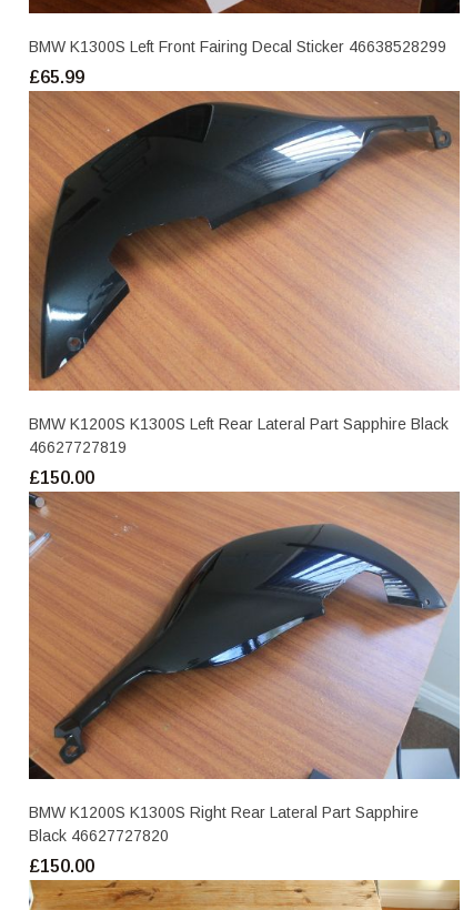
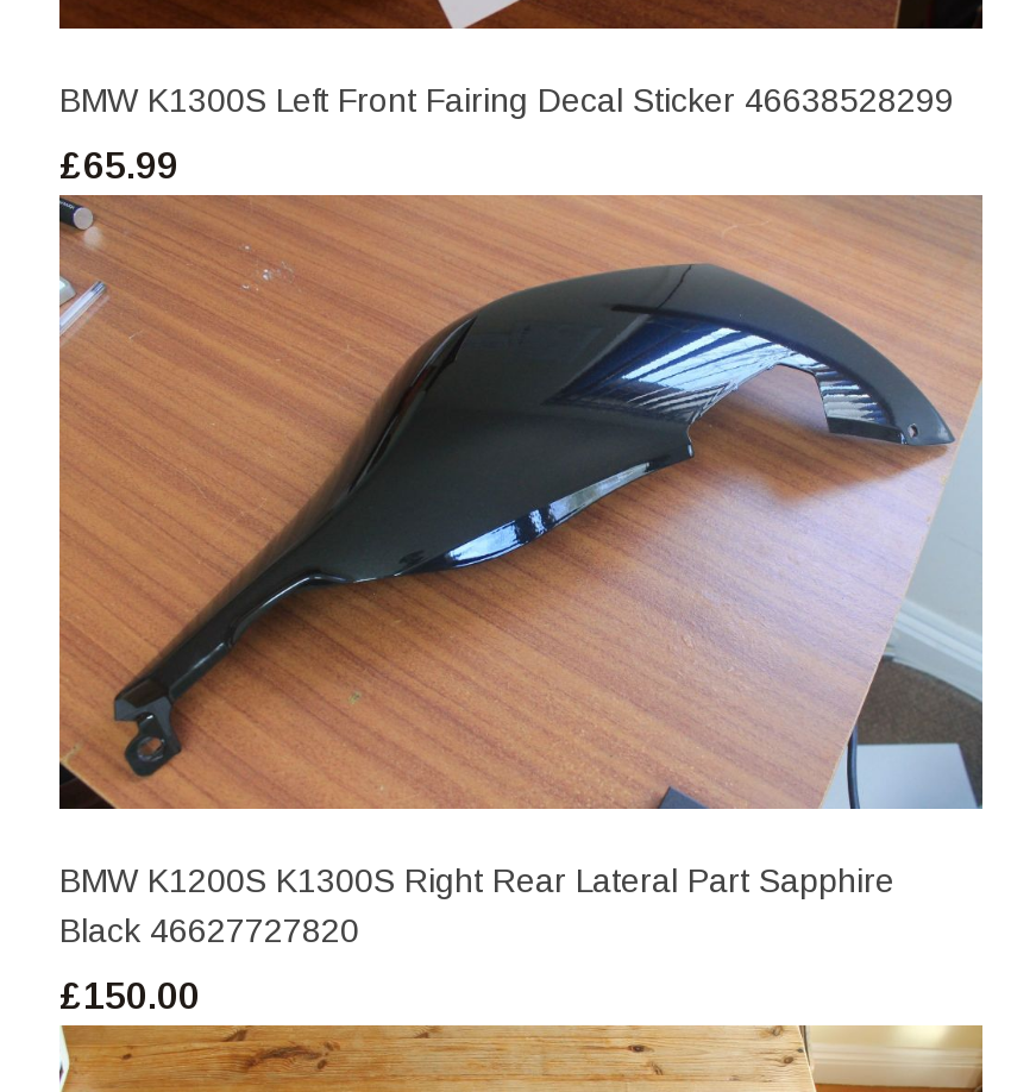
[28,92,460,487] [image] | BMW K1200S K1300S Left Rear Lateral Part Sapphire Black | 46627727819 | £150.00 -> none

